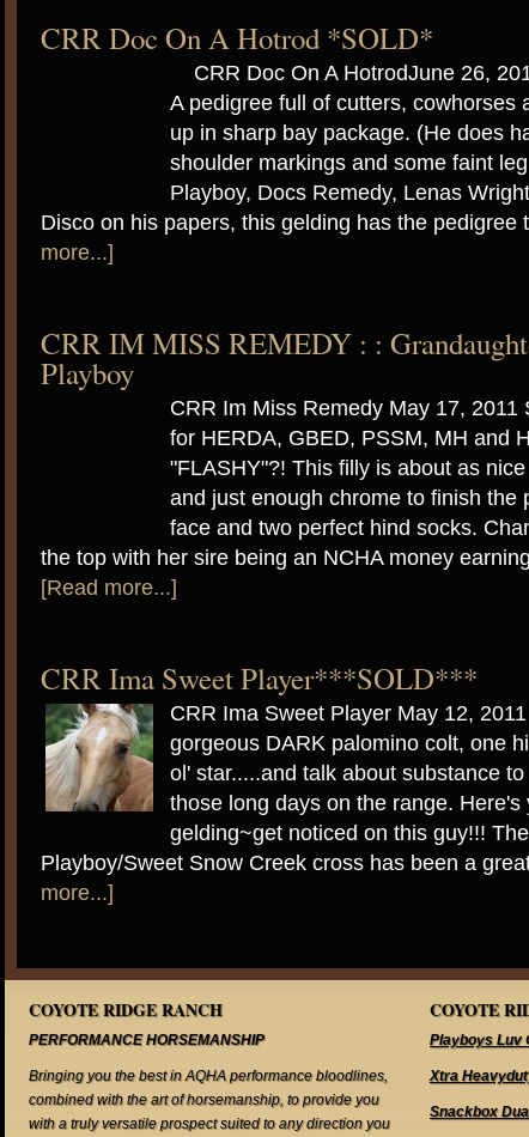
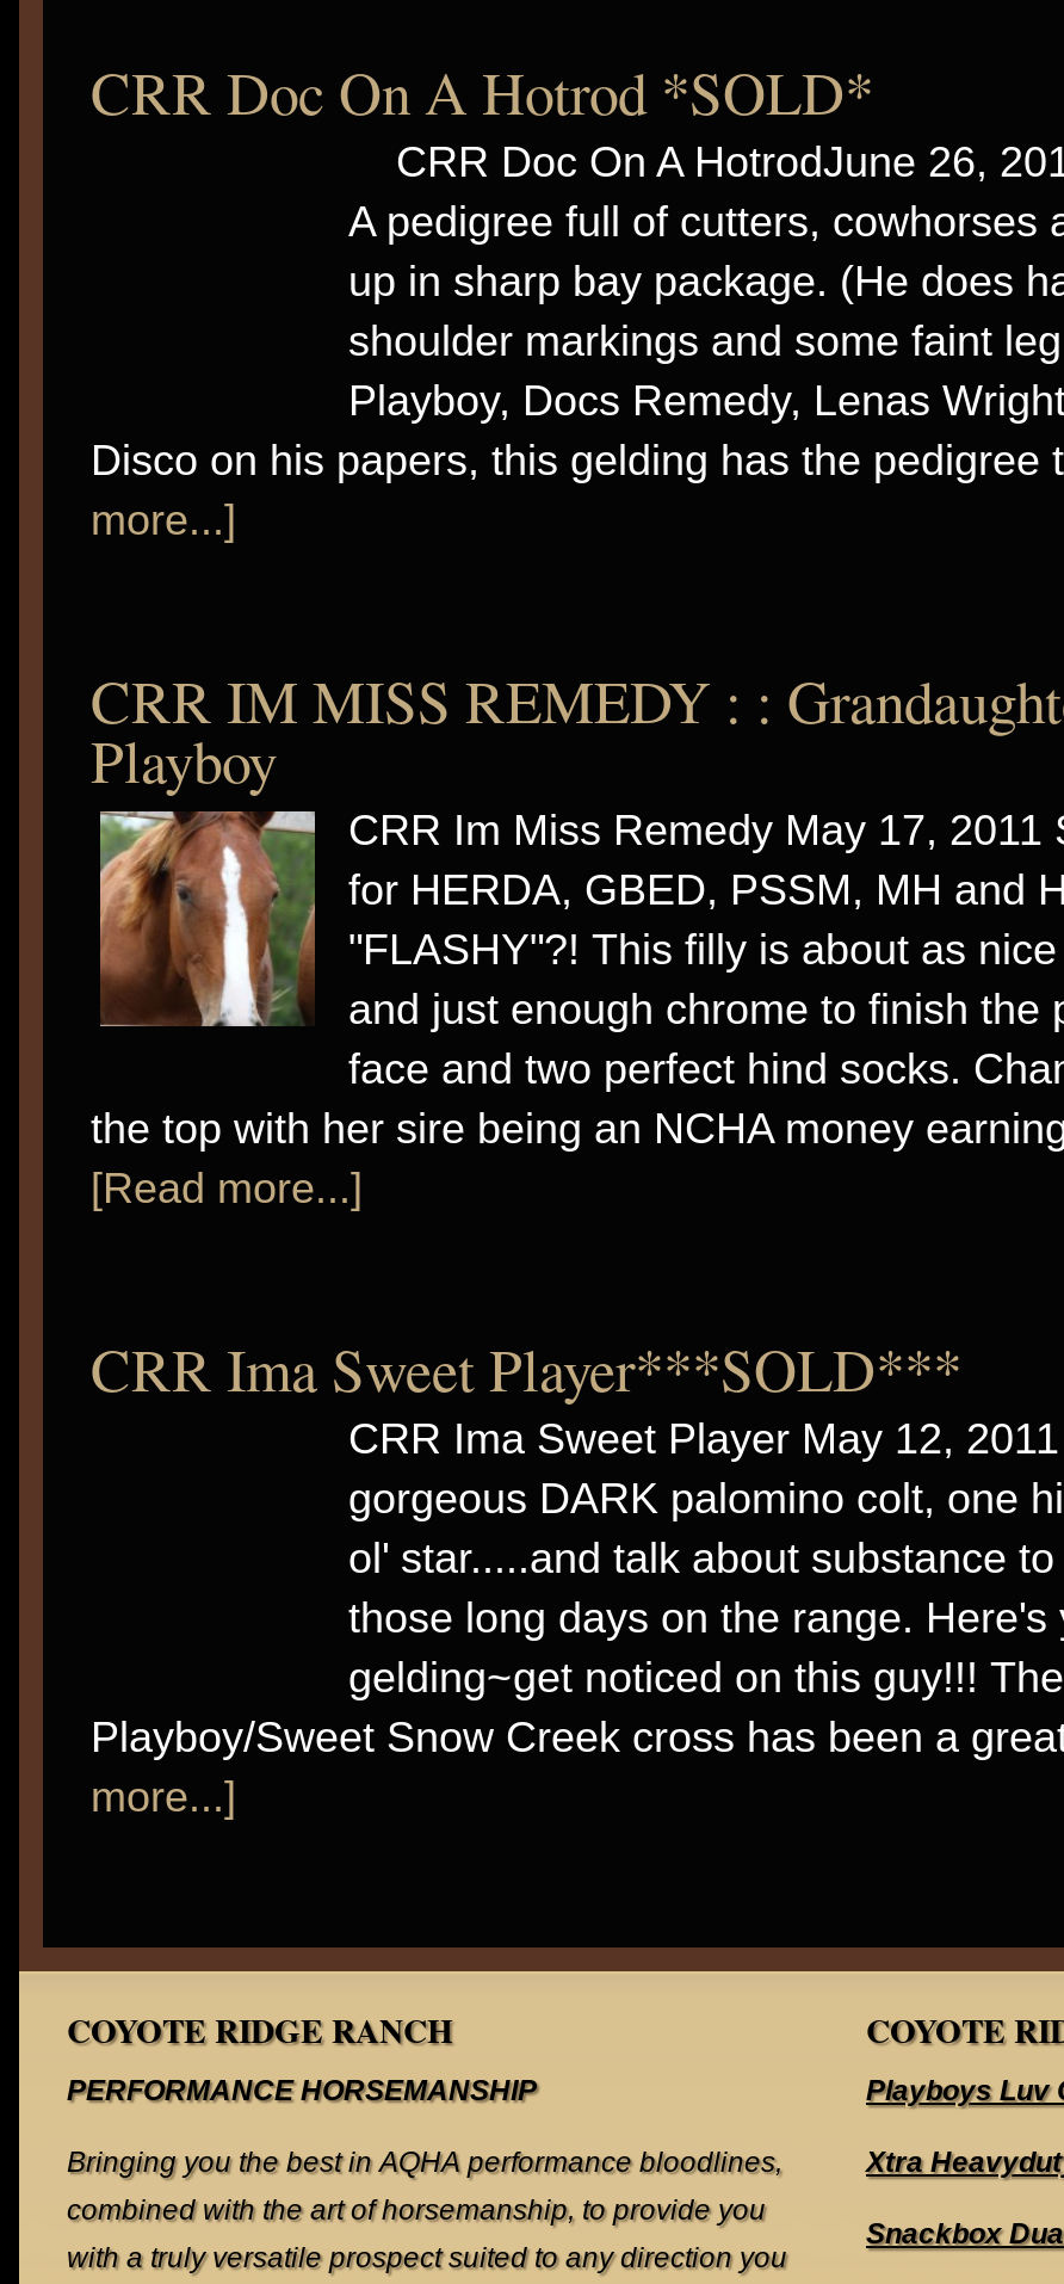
none -> [98,809,317,1029] [image]
[44,703,154,813] [image] -> none

